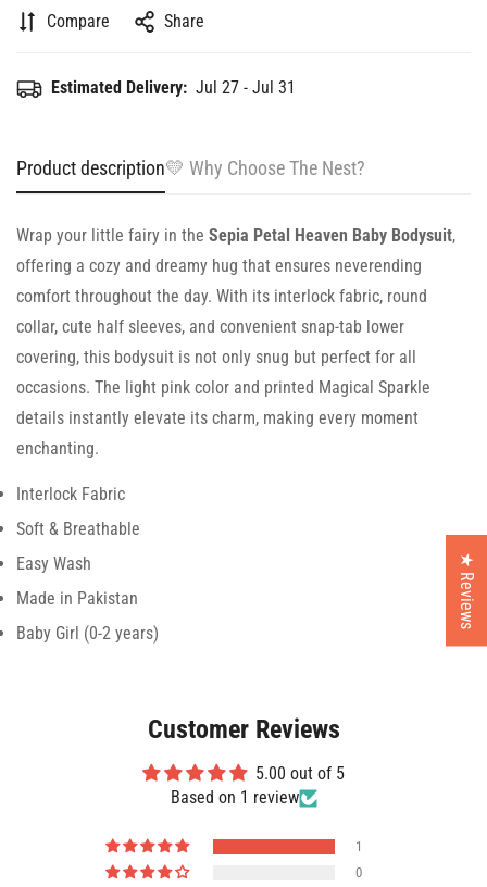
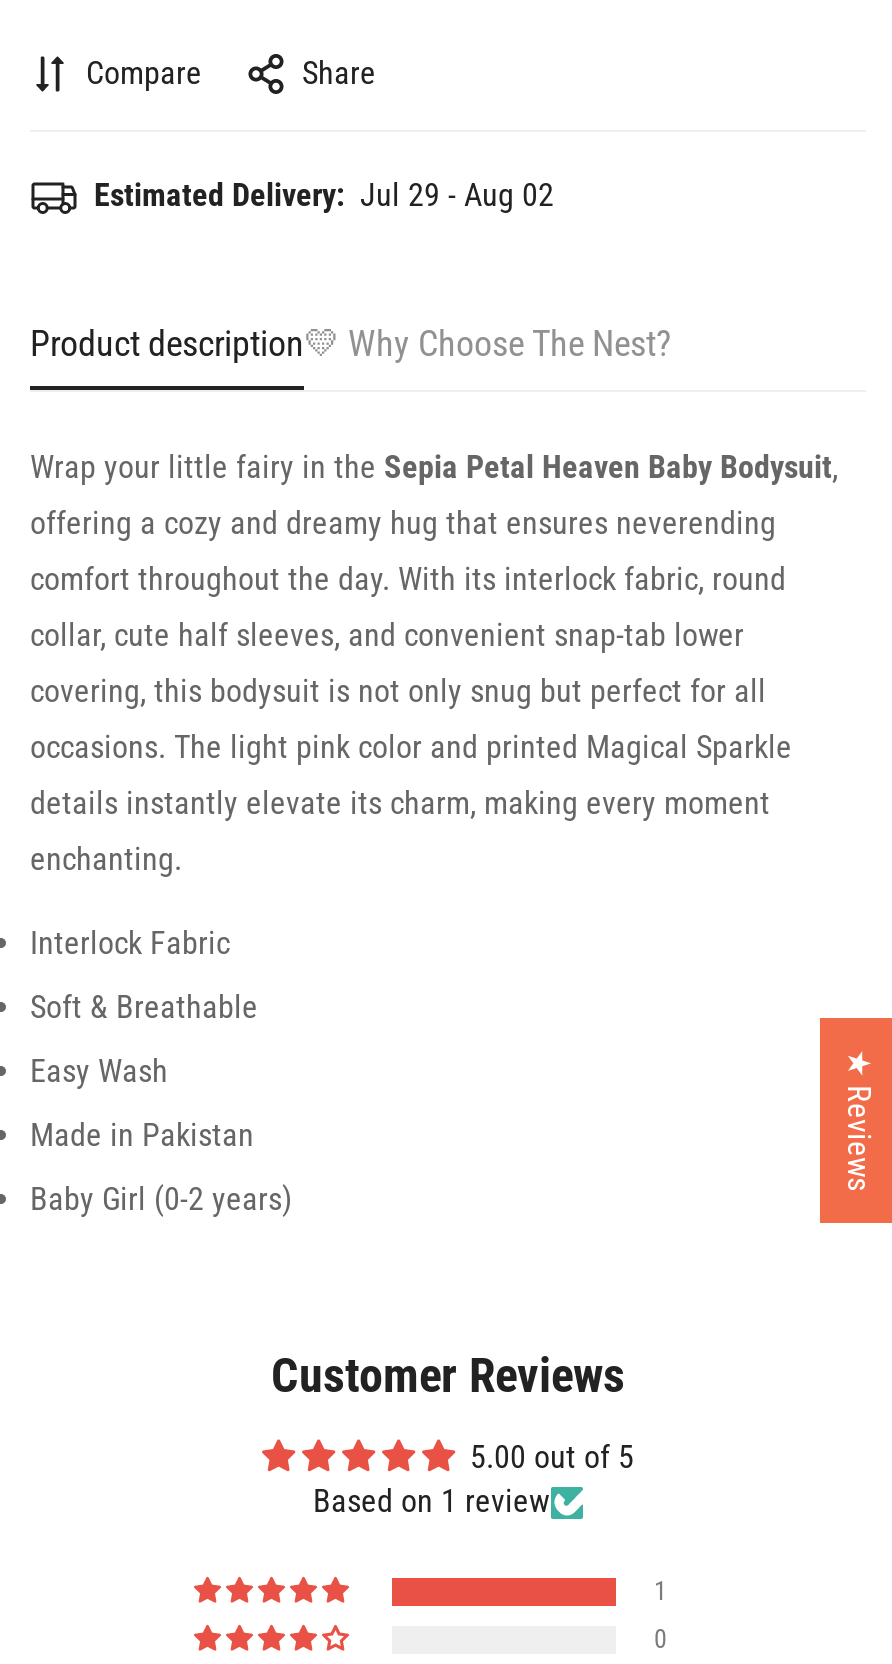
[51,78,296,98] Estimated Delivery: Jul 27 - Jul 31 -> [94,177,554,215] Estimated Delivery: Jul 29 - Aug 02

